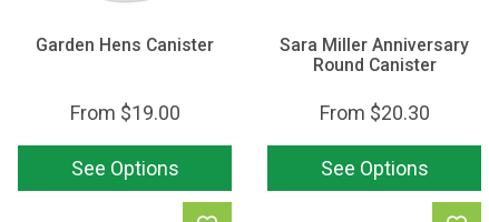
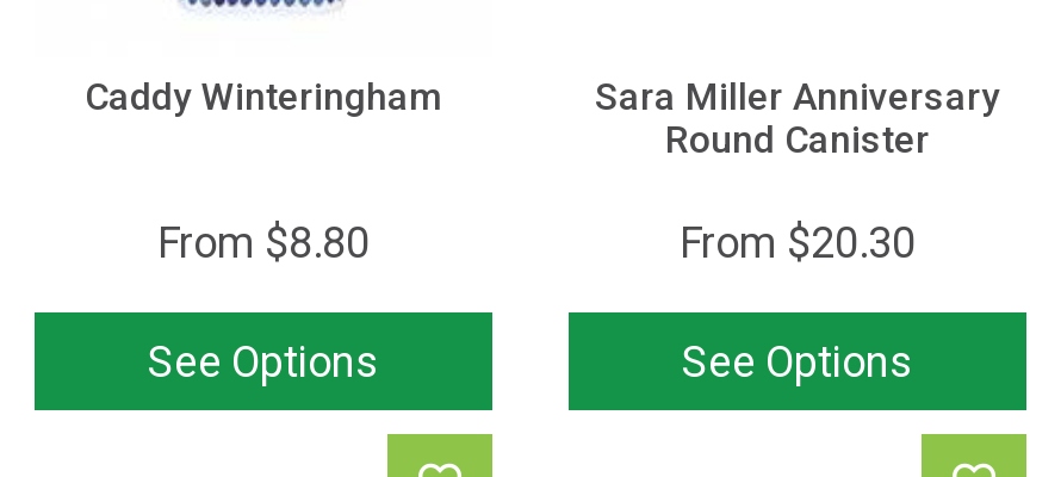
[36,35,214,56] Garden Hens Canister -> [85,74,442,119] Caddy Winteringham
[70,101,180,124] From $19.00 -> [157,217,370,267] From $8.80

